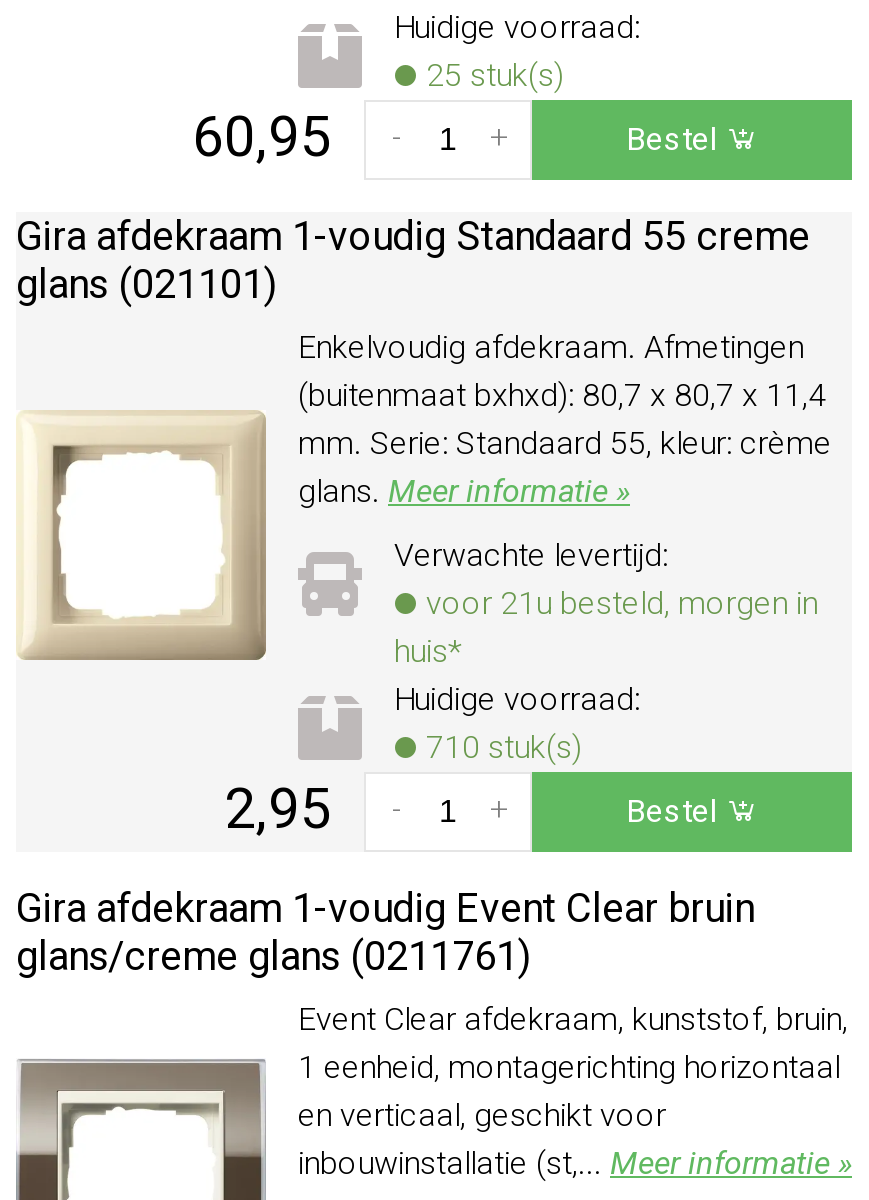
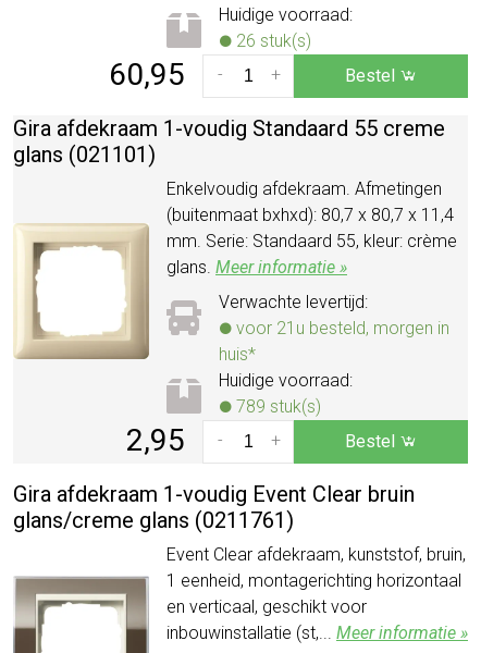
[418,56,564,94] 25 stuk(s) -> [232,30,311,51] 26 stuk(s)
[418,728,582,766] 710 stuk(s) -> [232,396,321,417] 789 stuk(s)

